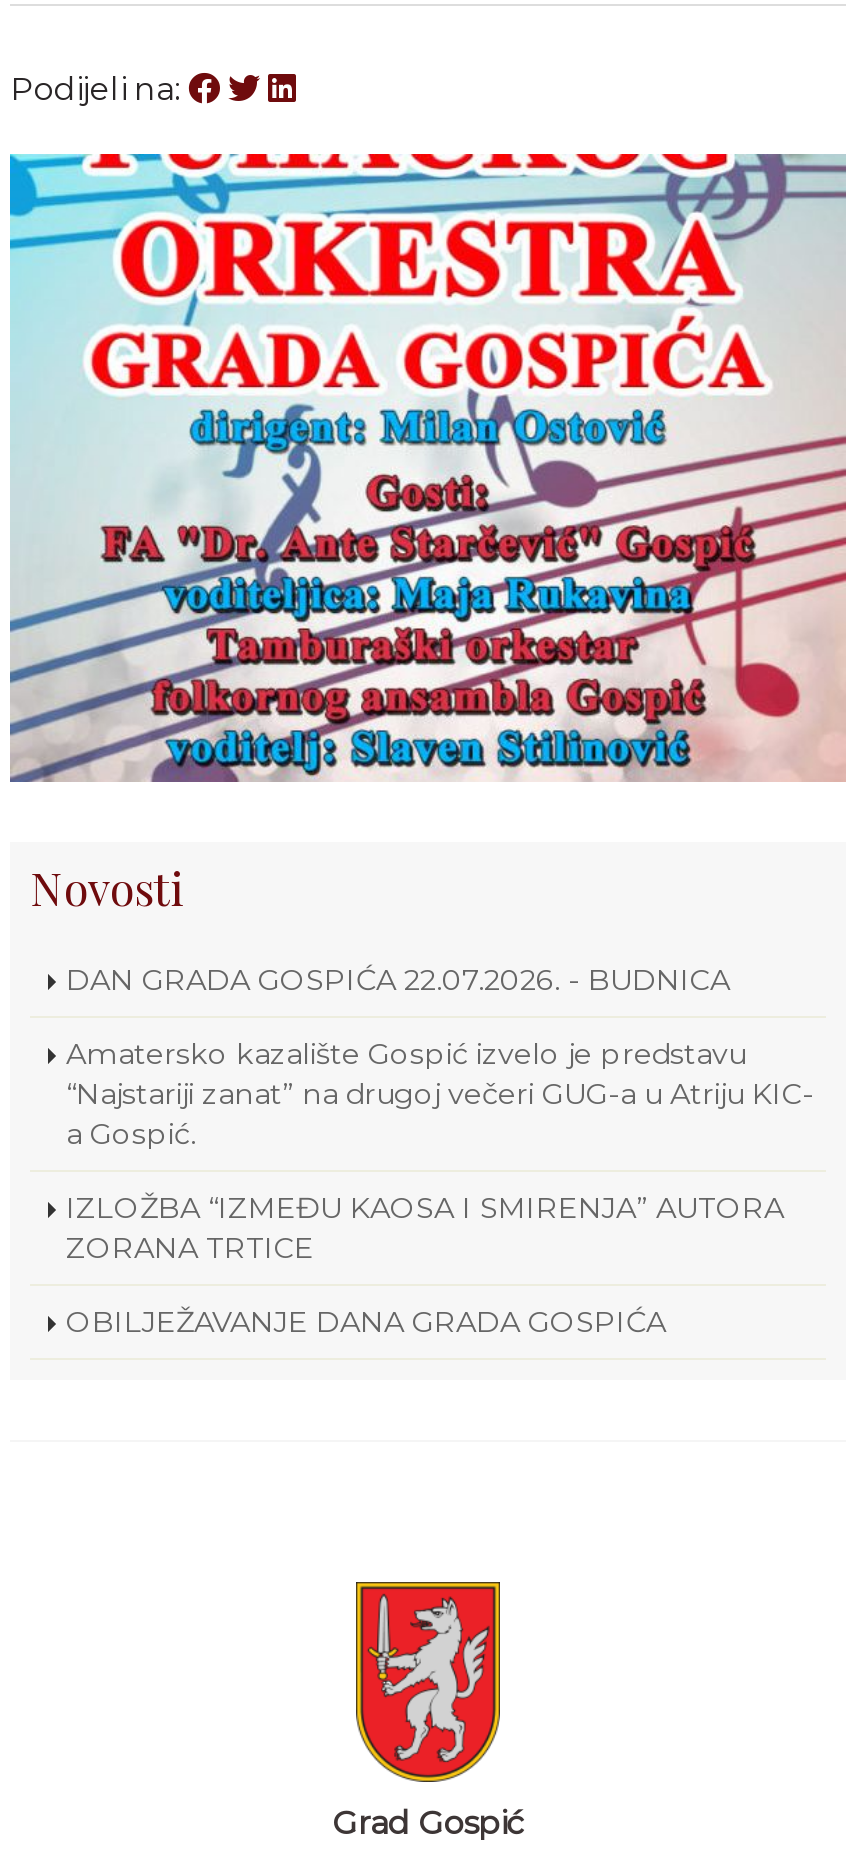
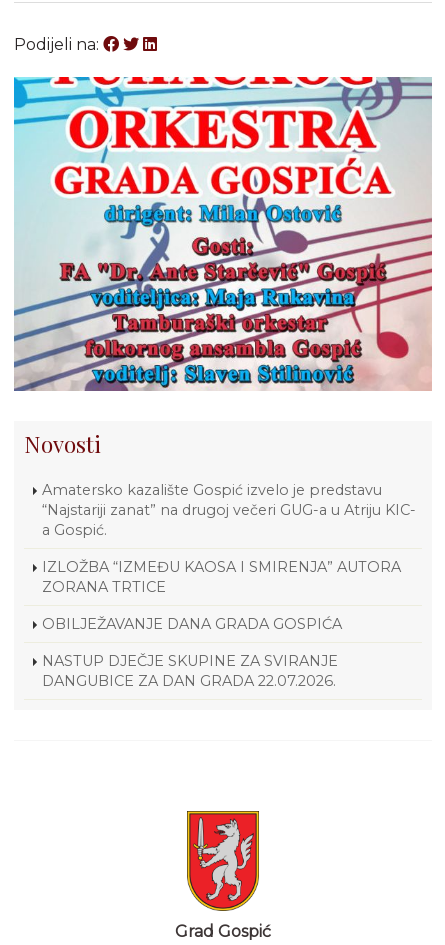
[66,961,730,997] DAN GRADA GOSPIĆA 22.07.2026. - BUDNICA -> none
moved [66,1035,814,1339] -> [42,480,416,632]: Amatersko kazalište Gospić izvelo je predstavu | “Najstariji zanat” na drugoj večeri GUG-a u Atriju KIC- | a Gospić. | IZLOŽBA “IZMEĐU KAOSA I SMIRENJA” AUTORA | ZORANA TRTICE | OBILJEŽAVANJE DANA GRADA GOSPIĆA
none -> [42,651,338,689] NASTUP DJEČJE SKUPINE ZA SVIRANJE | DANGUBICE ZA DAN GRADA 22.07.2026.

